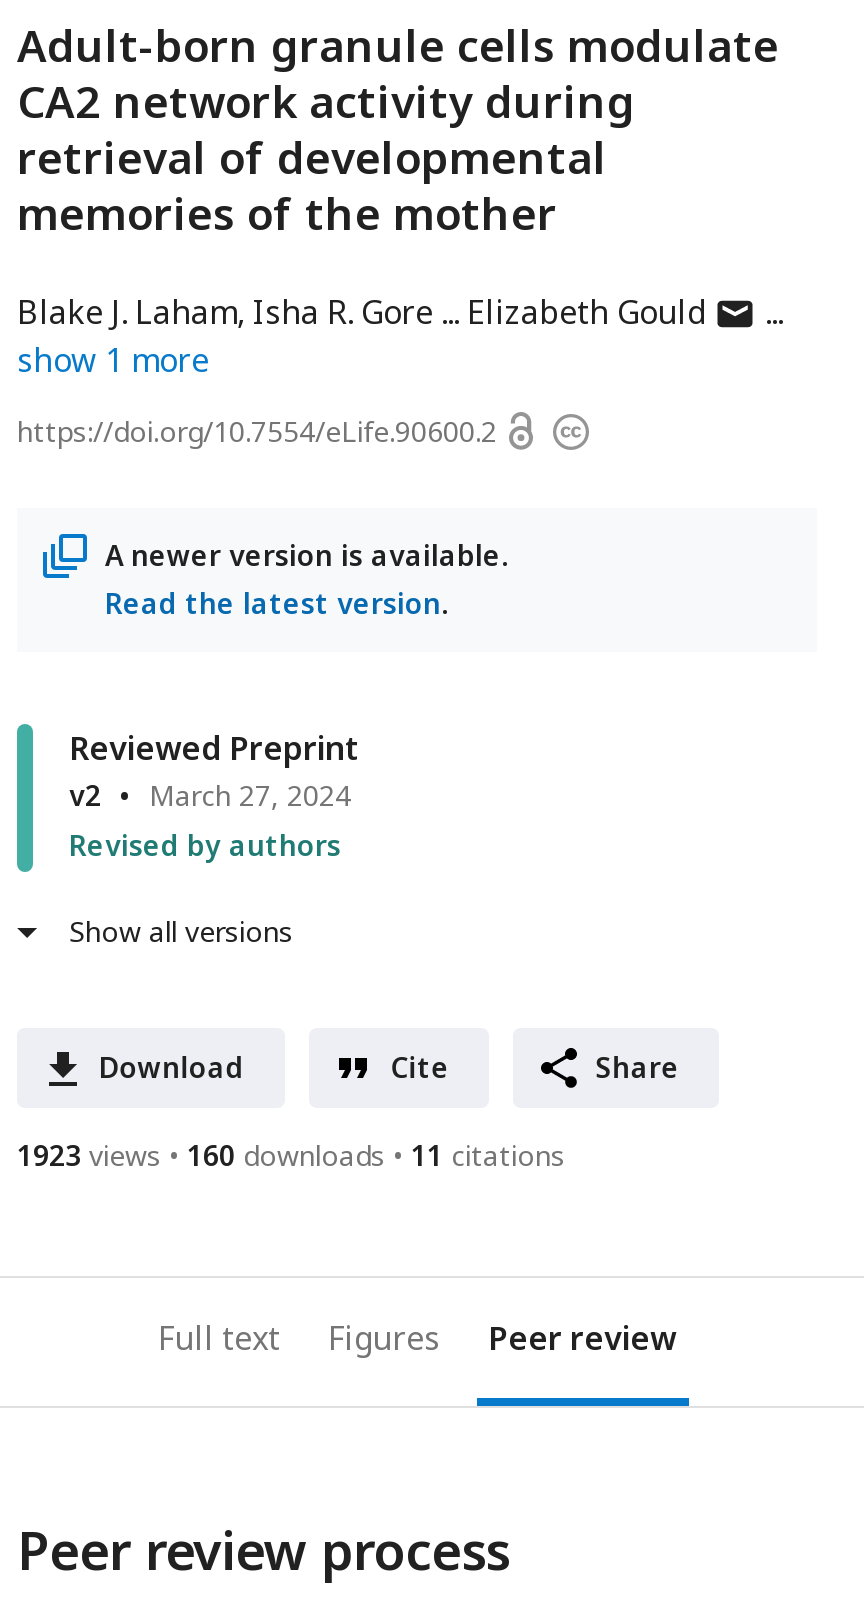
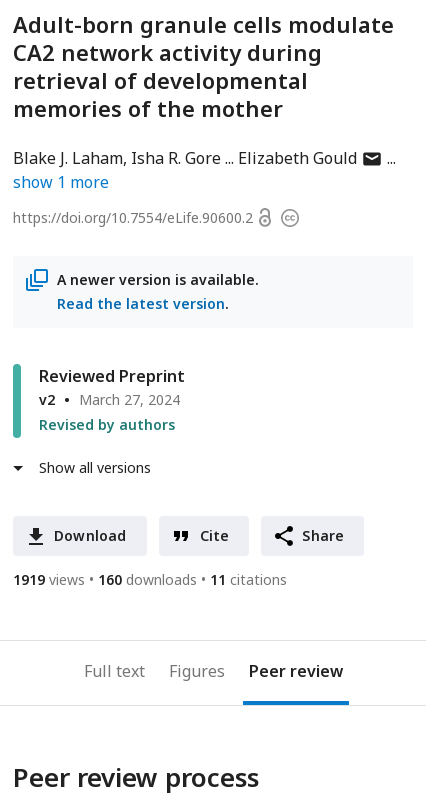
[17,1136,565,1174] 1923 views 160 downloads 11 citations -> [13,570,287,589] 1919 views 160 downloads 11 citations

